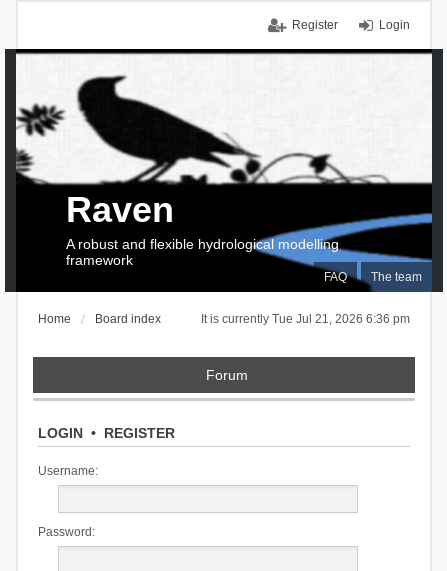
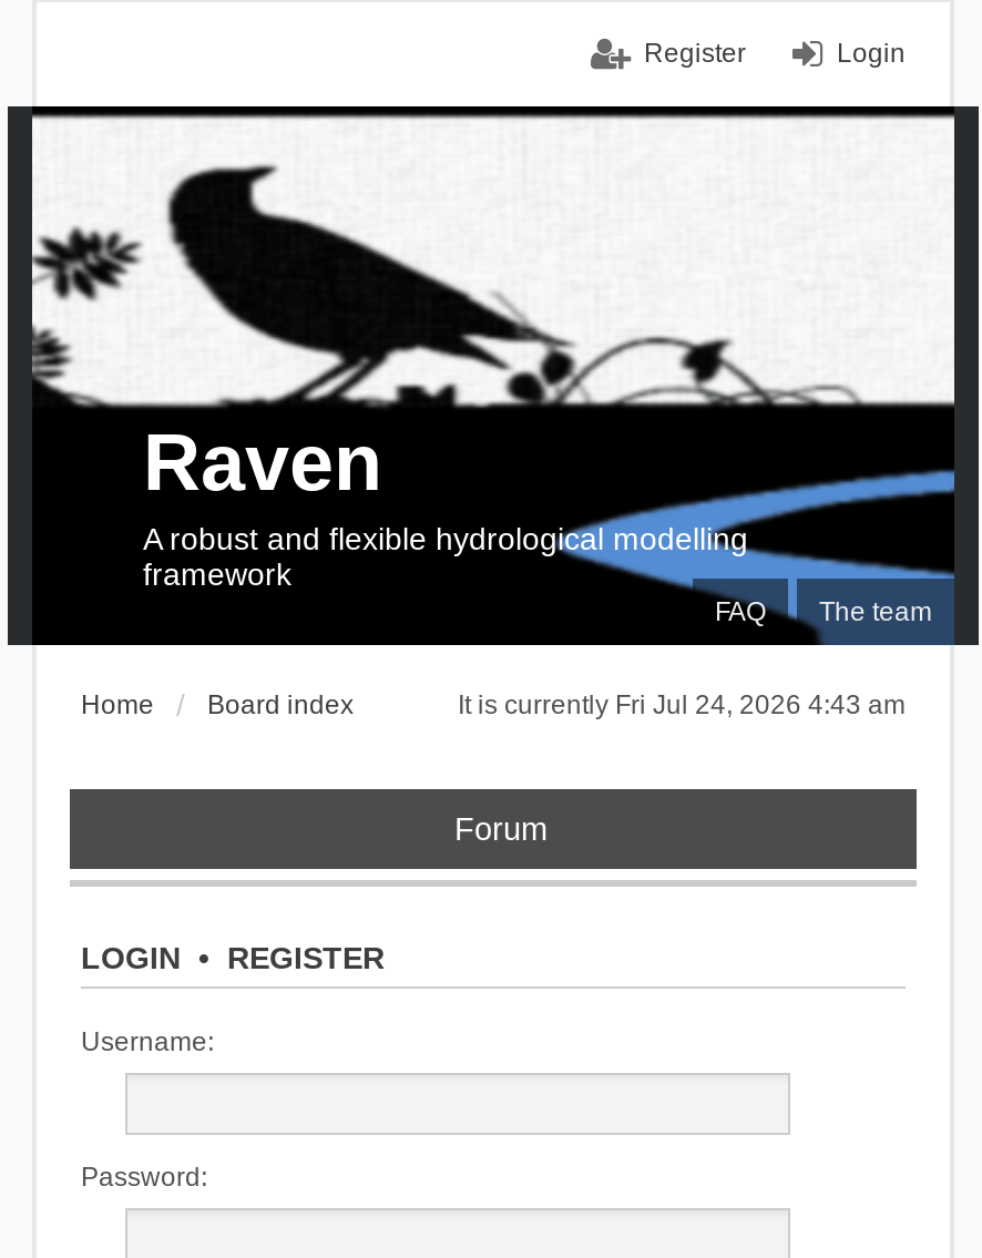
[201,312,410,326] It is currently Tue Jul 21, 2026 6:36 pm -> [458,689,906,720] It is currently Fri Jul 24, 2026 4:43 am

